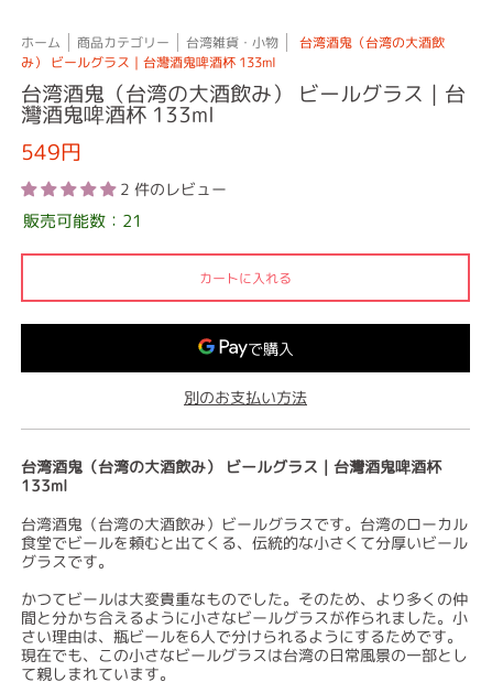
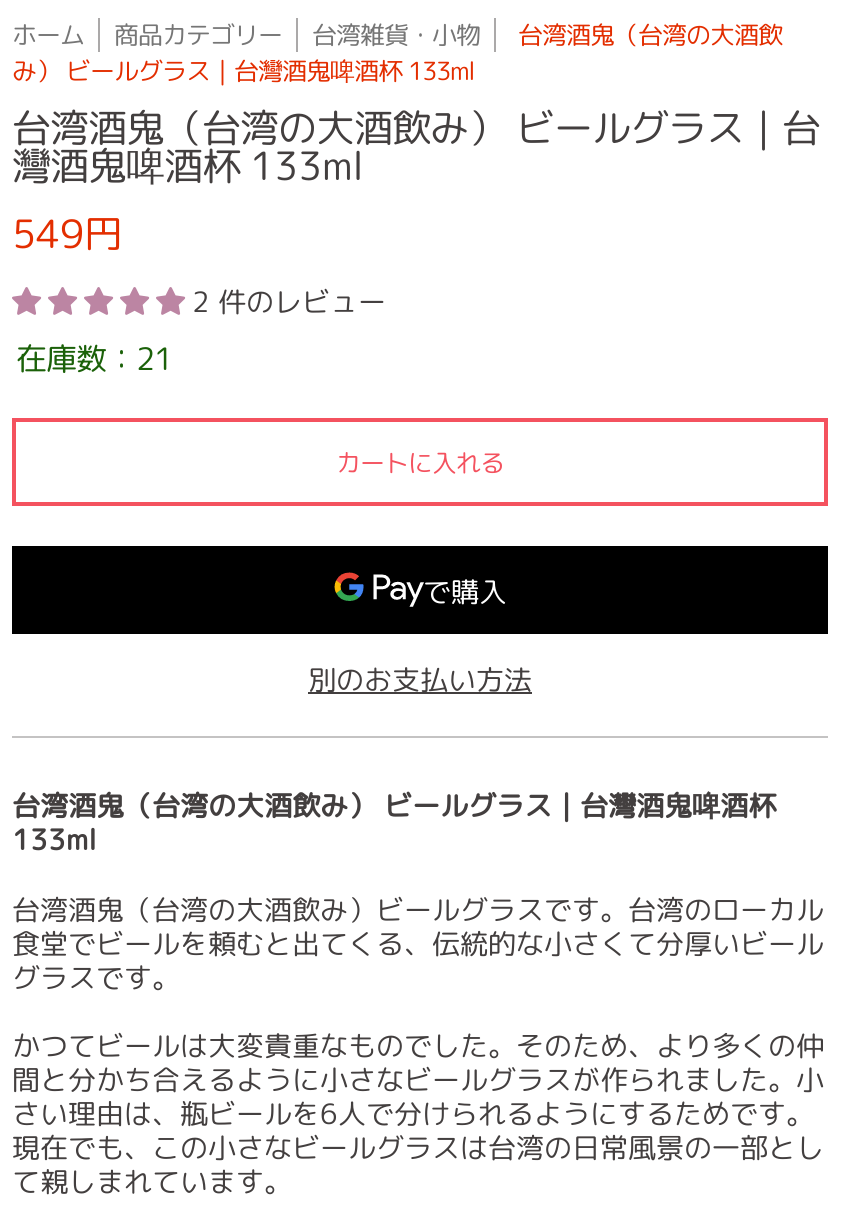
[23,209,142,233] 販売可能数：21 -> [16,338,172,380] 在庫数：21

